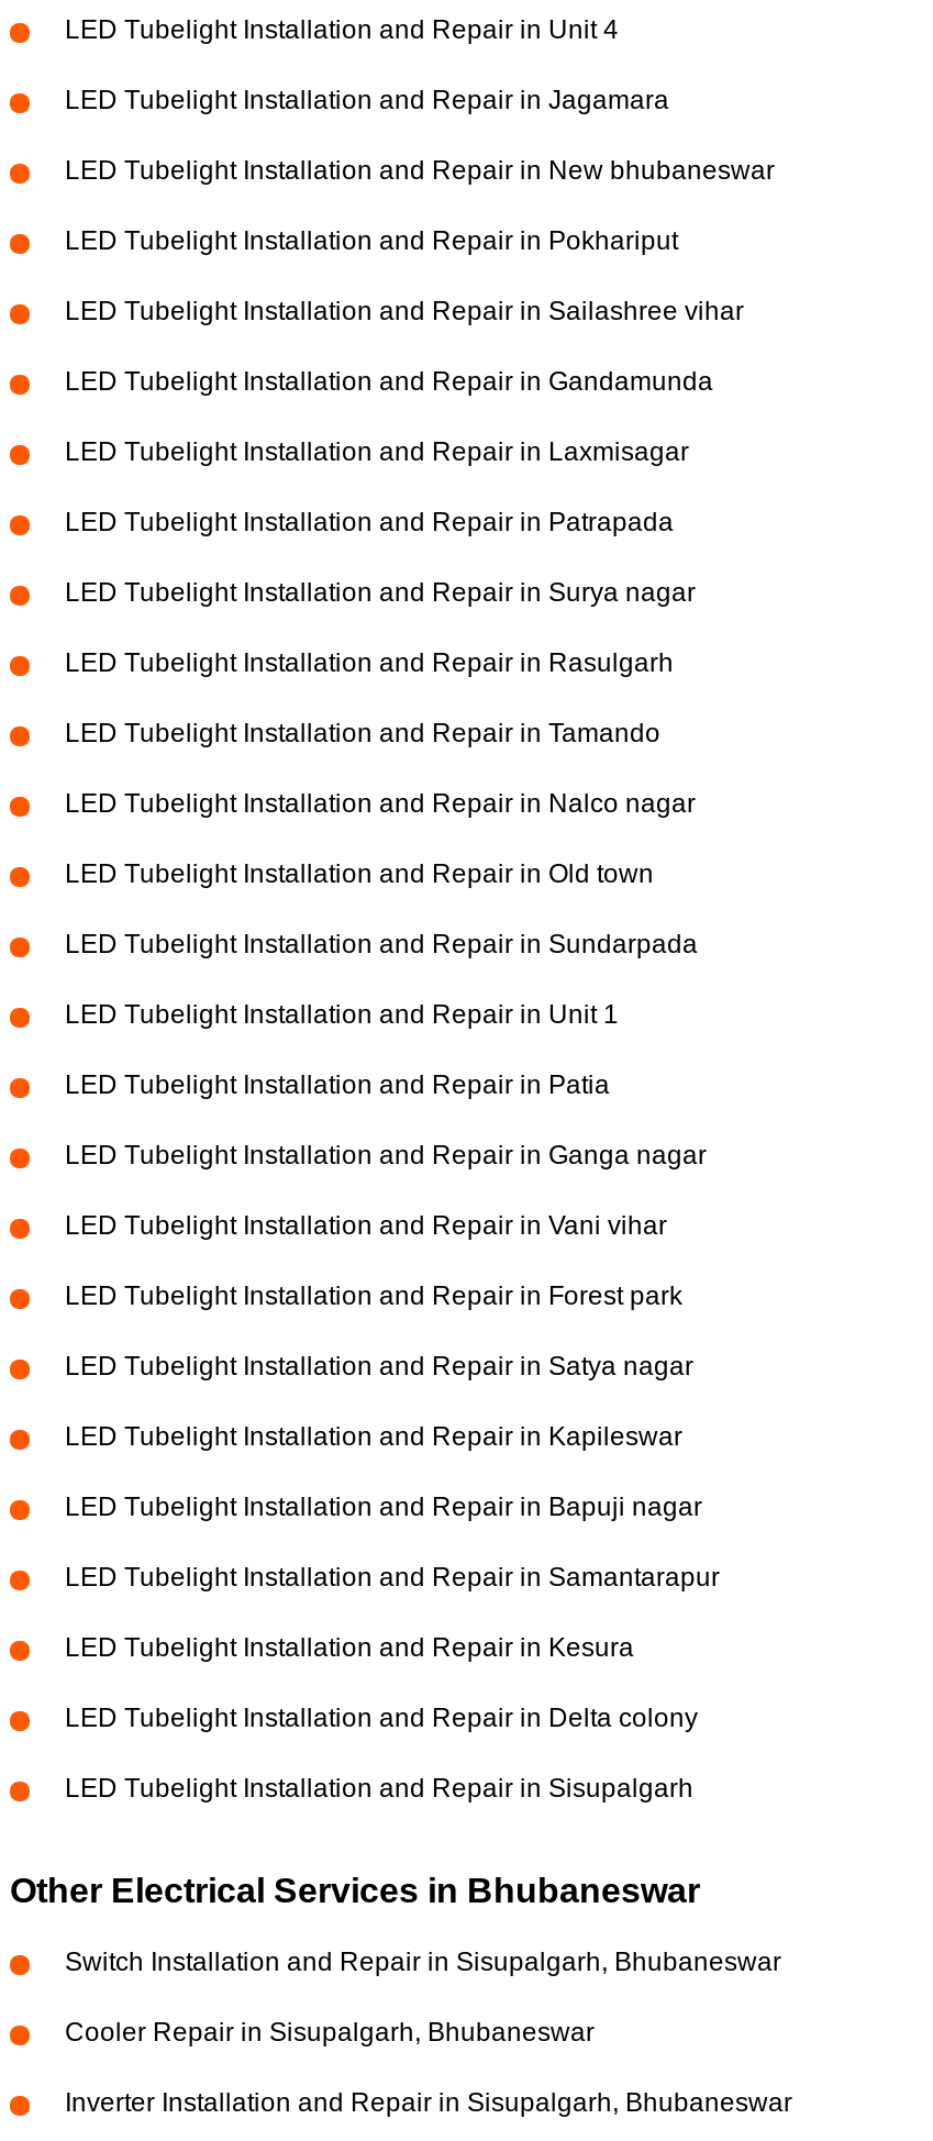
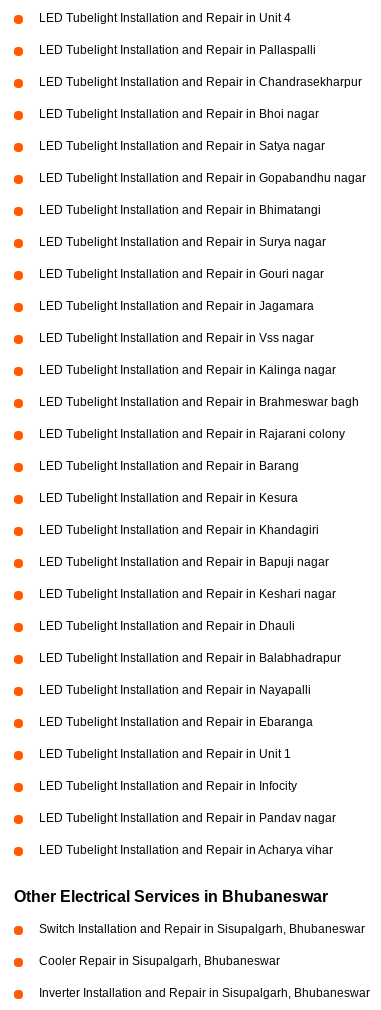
moved [65,85,669,115] -> [39,299,314,313]: LED Tubelight Installation and Repair in Jagamara
[65,155,775,1311] LED Tubelight Installation and Repair in New bhubaneswar | LED Tubelight Installation and Repair in Pokhariput | LED Tubelight Installation and Repair in Sailashree vihar | LED Tubelight Installation and Repair in Gandamunda | LED Tubelight Installation and Repair in Laxmisagar | LED Tubelight Installation and Repair in Patrapada | LED Tubelight Installation and Repair in Rasulgarh | LED Tubelight Installation and Repair in Tamando | LED Tubelight Installation and Repair in Nalco nagar | LED Tubelight Installation and Repair in Old town | LED Tubelight Installation and Repair in Sundarpada | LED Tubelight Installation and Repair in Patia | LED Tubelight Installation and Repair in Ganga nagar | LED Tubelight Installation and Repair in Vani vihar | LED Tubelight Installation and Repair in Forest park -> [39,43,362,121] LED Tubelight Installation and Repair in Pallaspalli | LED Tubelight Installation and Repair in Chandrasekharpur | LED Tubelight Installation and Repair in Bhoi nagar
moved [65,577,696,608] -> [39,235,326,249]: LED Tubelight Installation and Repair in Surya nagar
moved [65,999,619,1030] -> [39,747,291,761]: LED Tubelight Installation and Repair in Unit 1
moved [65,1351,693,1382] -> [39,139,325,153]: LED Tubelight Installation and Repair in Satya nagar
[65,1421,720,1593] LED Tubelight Installation and Repair in Kapileswar | LED Tubelight Installation and Repair in Samantarapur -> [39,171,366,473] LED Tubelight Installation and Repair in Gopabandhu nagar | LED Tubelight Installation and Repair in Bhimatangi | LED Tubelight Installation and Repair in Gouri nagar | LED Tubelight Installation and Repair in Vss nagar | LED Tubelight Installation and Repair in Kalinga nagar | LED Tubelight Installation and Repair in Brahmeswar bagh | LED Tubelight Installation and Repair in Rajarani colony | LED Tubelight Installation and Repair in Barang
moved [65,1491,702,1522] -> [39,555,329,569]: LED Tubelight Installation and Repair in Bapuji nagar
moved [65,1632,634,1663] -> [39,491,298,505]: LED Tubelight Installation and Repair in Kesura
[65,1702,698,1804] LED Tubelight Installation and Repair in Delta colony | LED Tubelight Installation and Repair in Sisupalgarh -> [39,523,341,857] LED Tubelight Installation and Repair in Khandagiri | LED Tubelight Installation and Repair in Keshari nagar | LED Tubelight Installation and Repair in Dhauli | LED Tubelight Installation and Repair in Balabhadrapur | LED Tubelight Installation and Repair in Nayapalli | LED Tubelight Installation and Repair in Ebaranga | LED Tubelight Installation and Repair in Infocity | LED Tubelight Installation and Repair in Pandav nagar | LED Tubelight Installation and Repair in Acharya vihar

